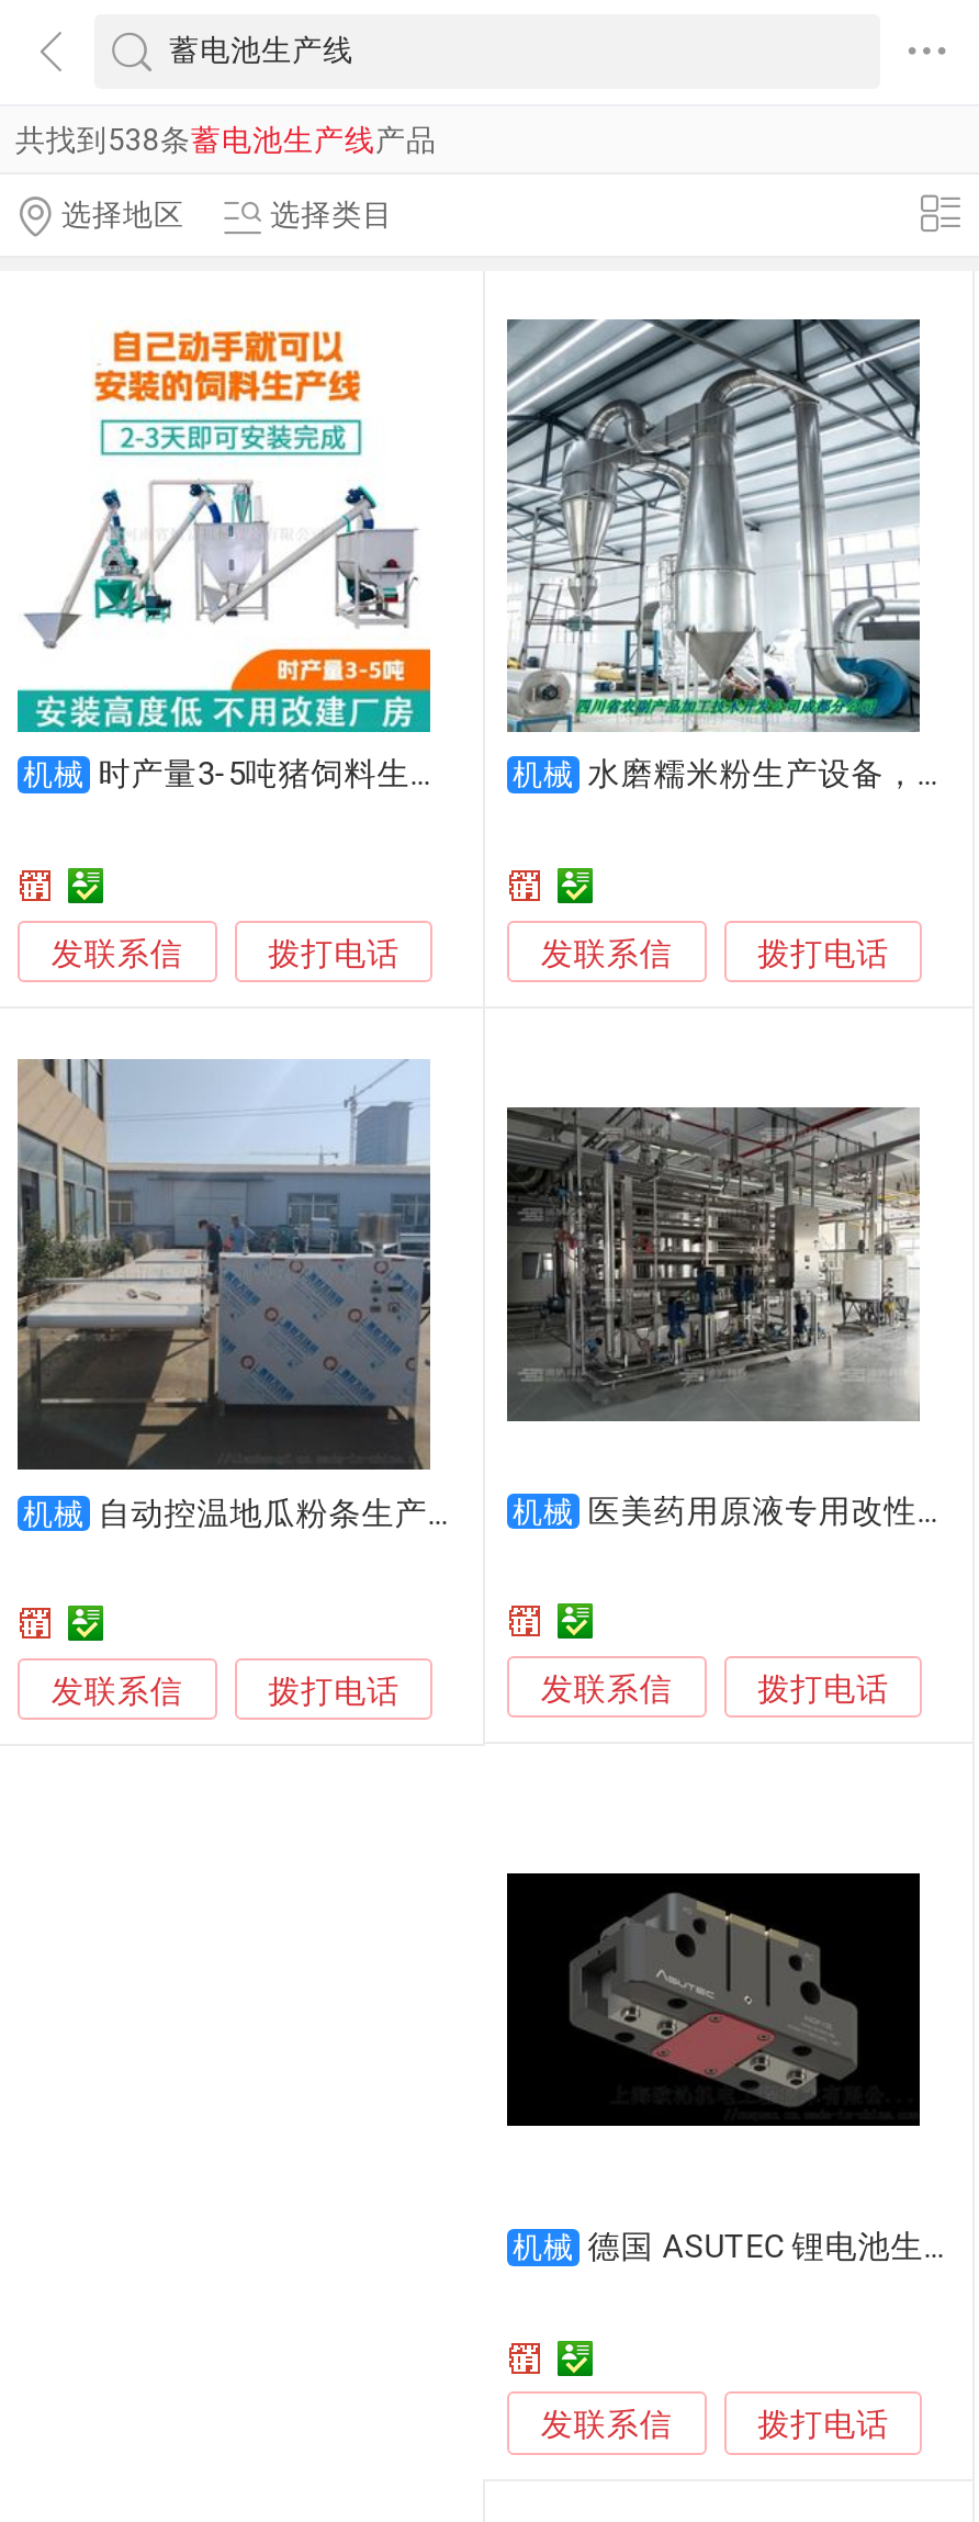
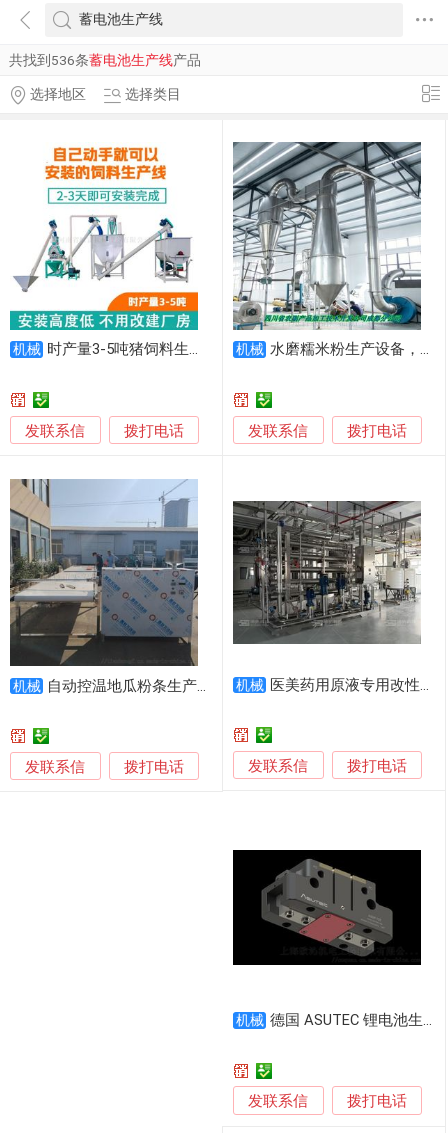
[15,121,437,157] 共找到538条蓄电池生产线产品 -> [9,52,201,68] 共找到536条蓄电池生产线产品

